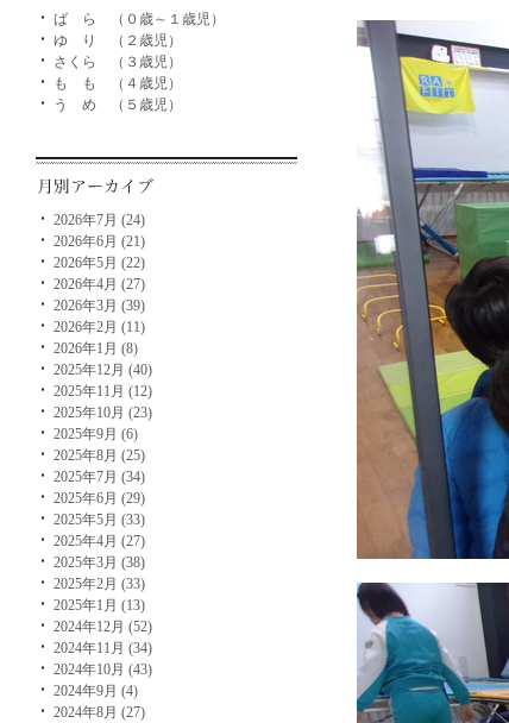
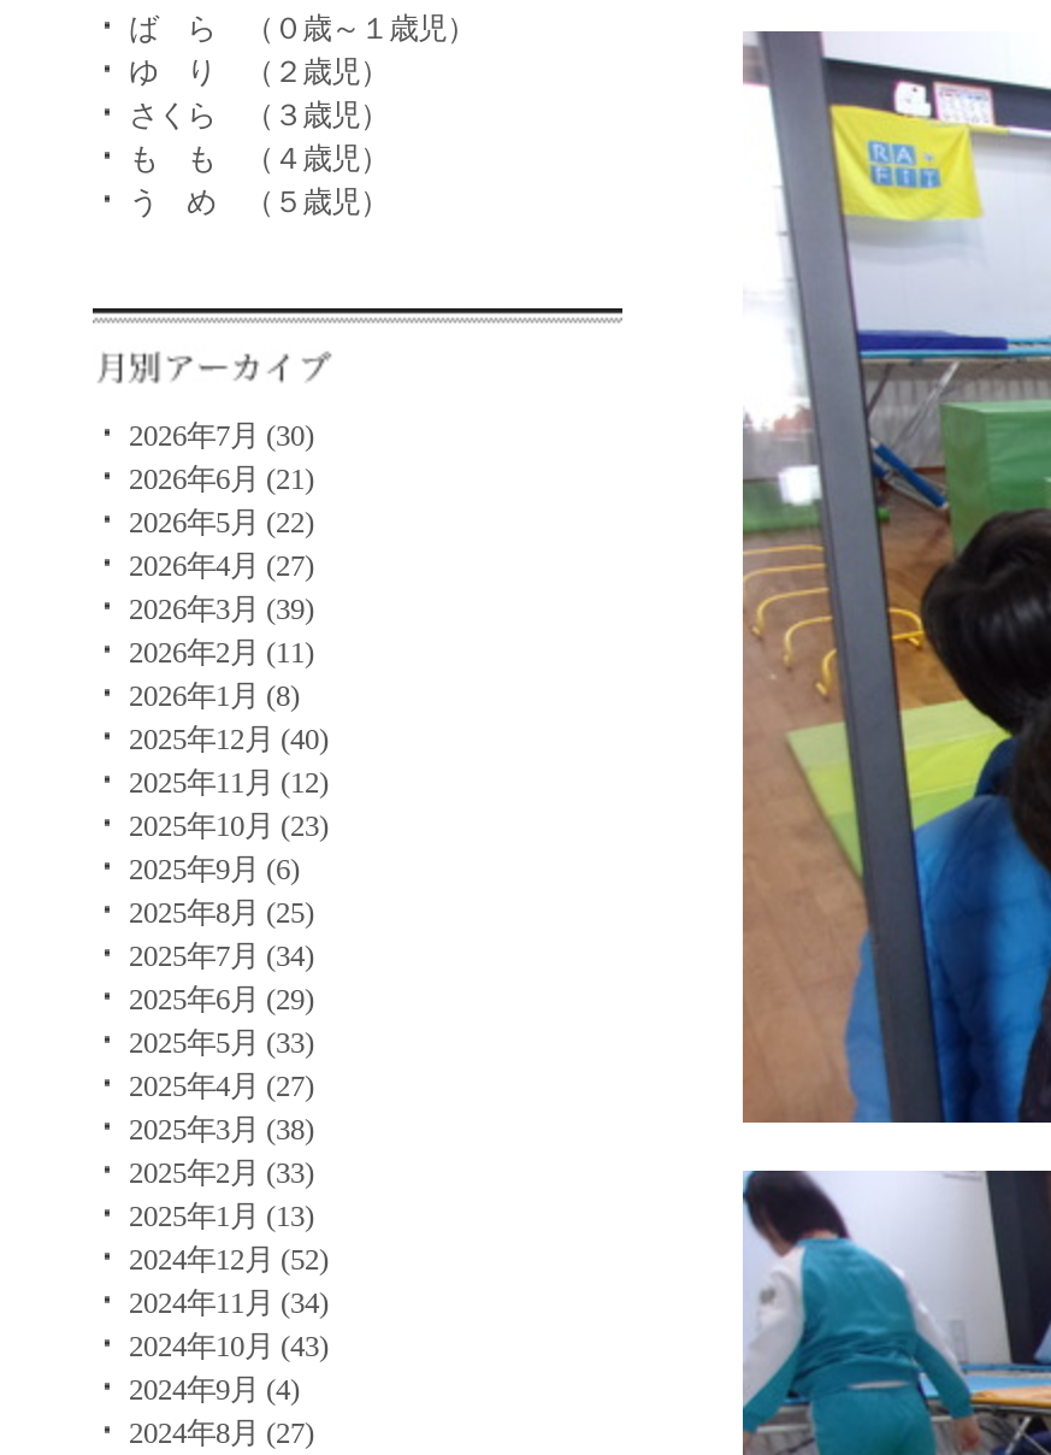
[54,212,145,228] 2026年7月 (24) -> [129,419,314,453] 2026年7月 (30)

